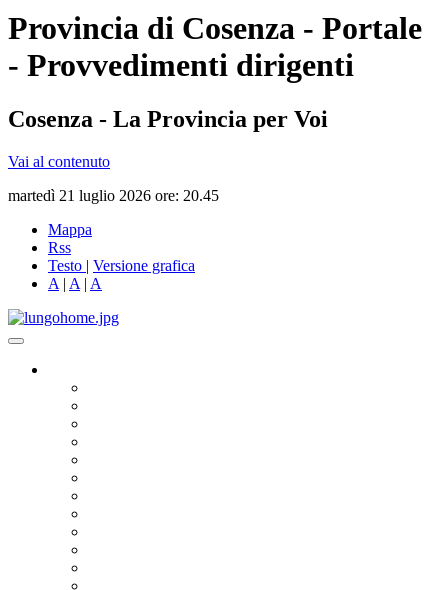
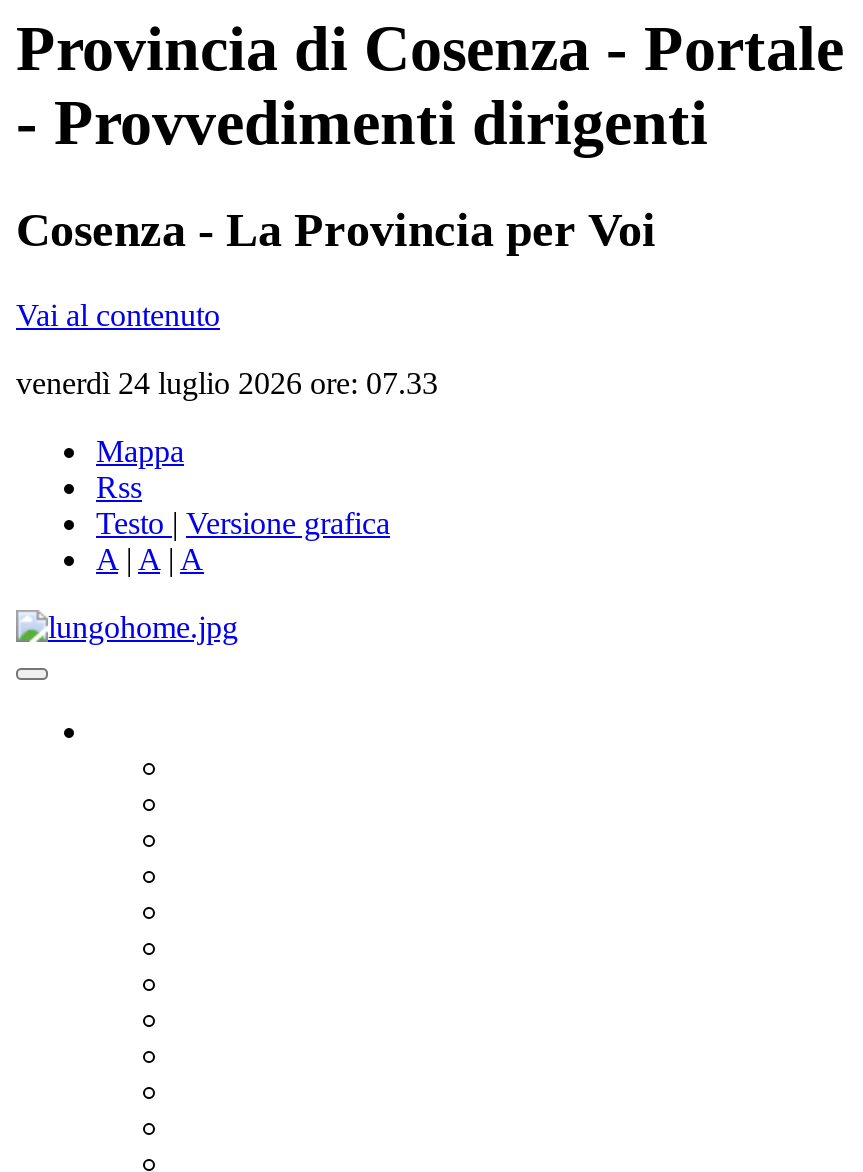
[8,187,219,204] martedì 21 luglio 2026 ore: 20.45 -> [16,366,438,400] venerdì 24 luglio 2026 ore: 07.33

